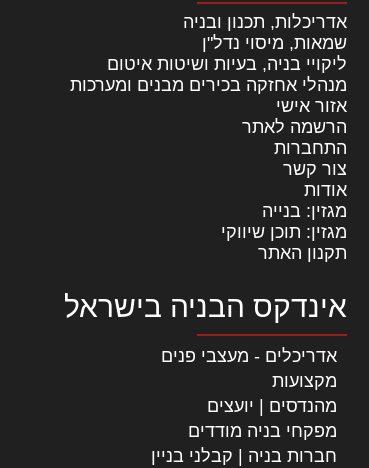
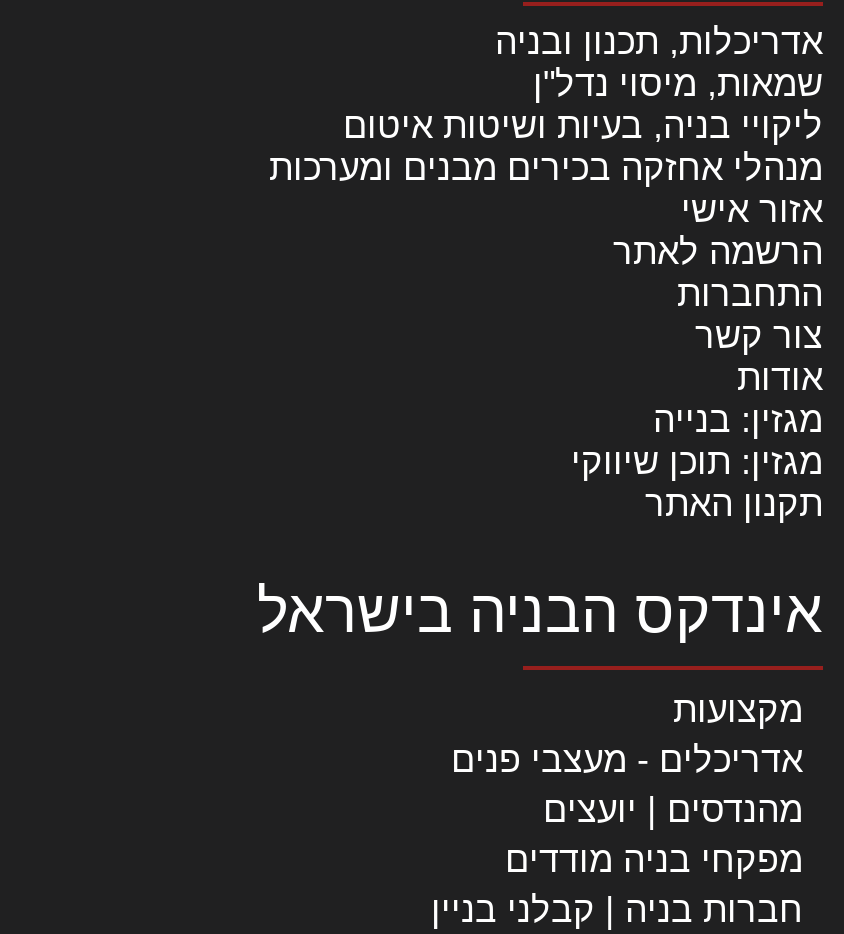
moved [161,345,337,365] -> [451,739,803,779]: אדריכלים - מעצבי פנים
moved [272,370,337,390] -> [673,689,803,729]: מקצועות

